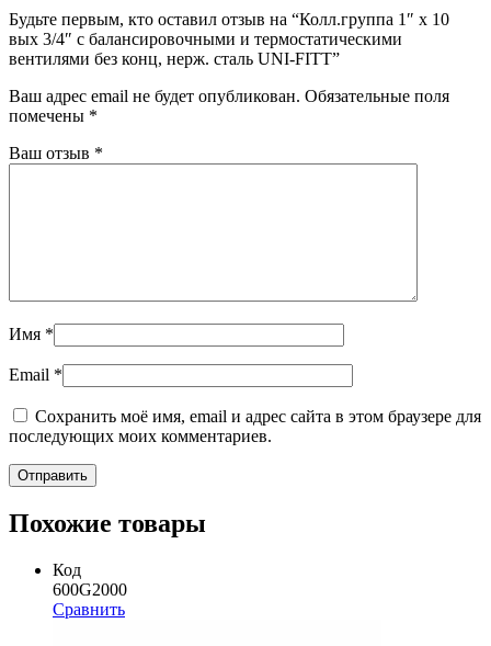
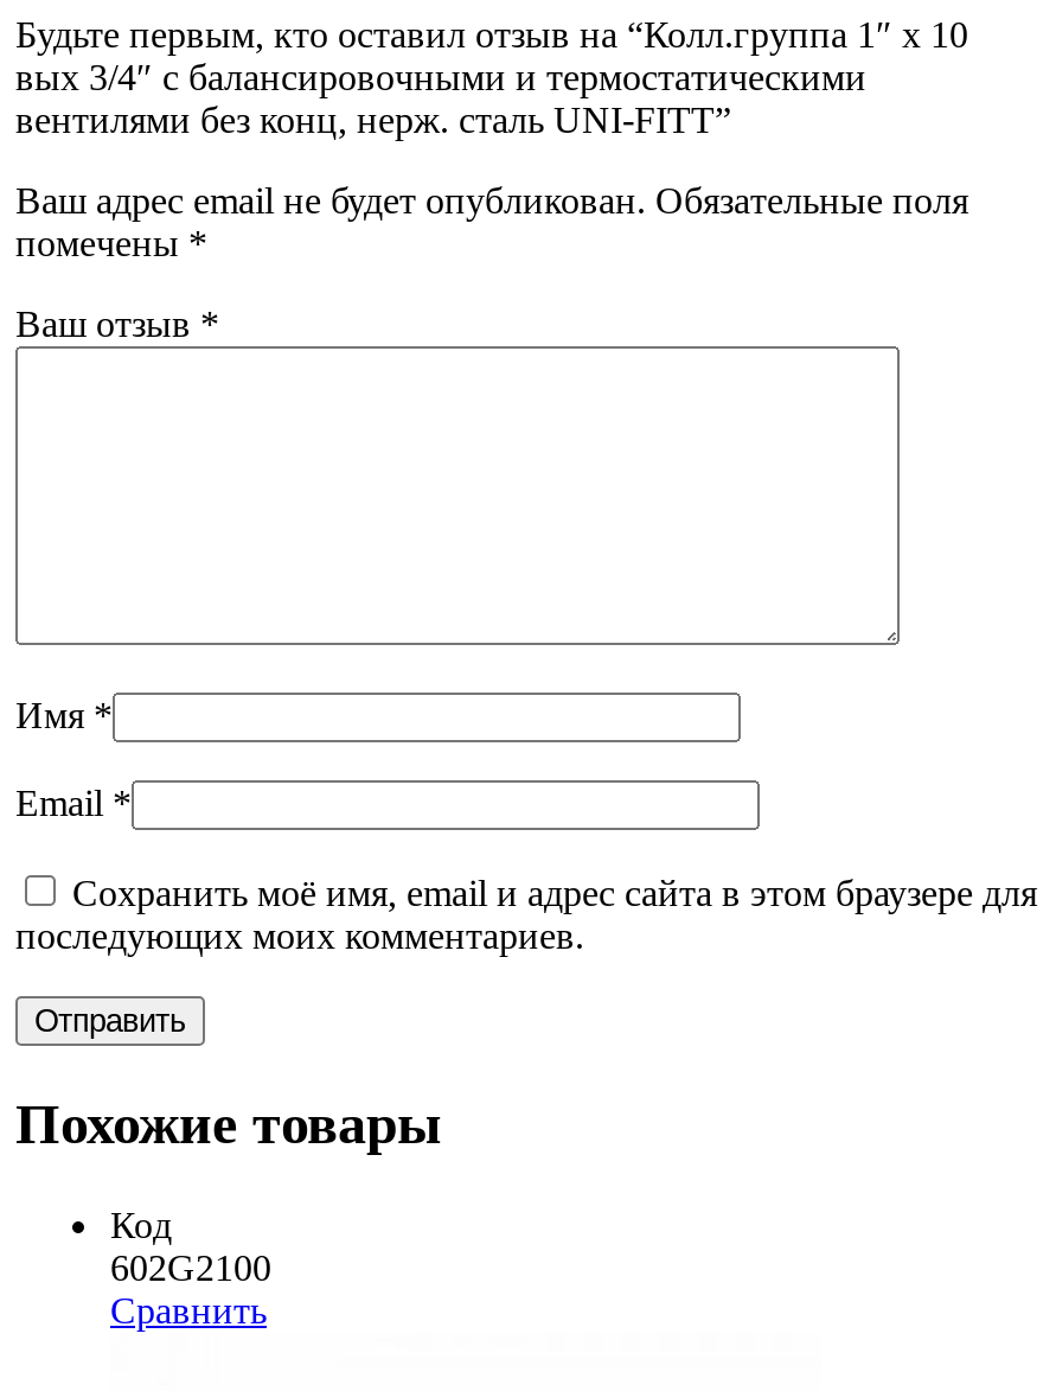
[53,580,127,599] 600G2000 -> [110,1248,271,1288] 602G2100

